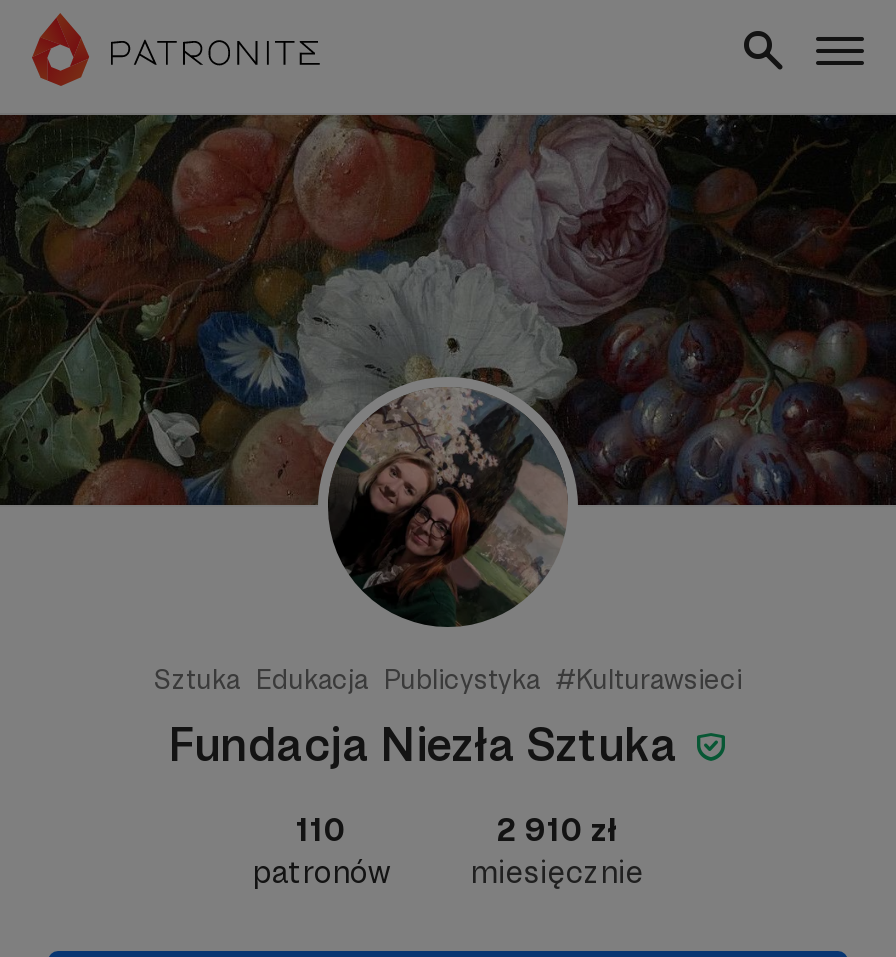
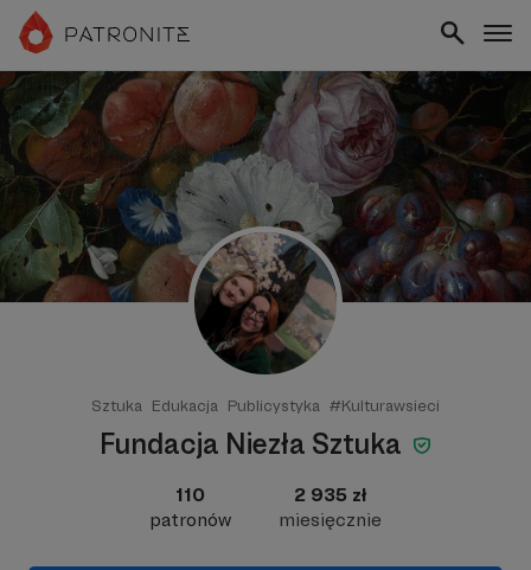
[497,811,617,849] 2 910 zł -> [293,483,367,506] 2 935 zł

